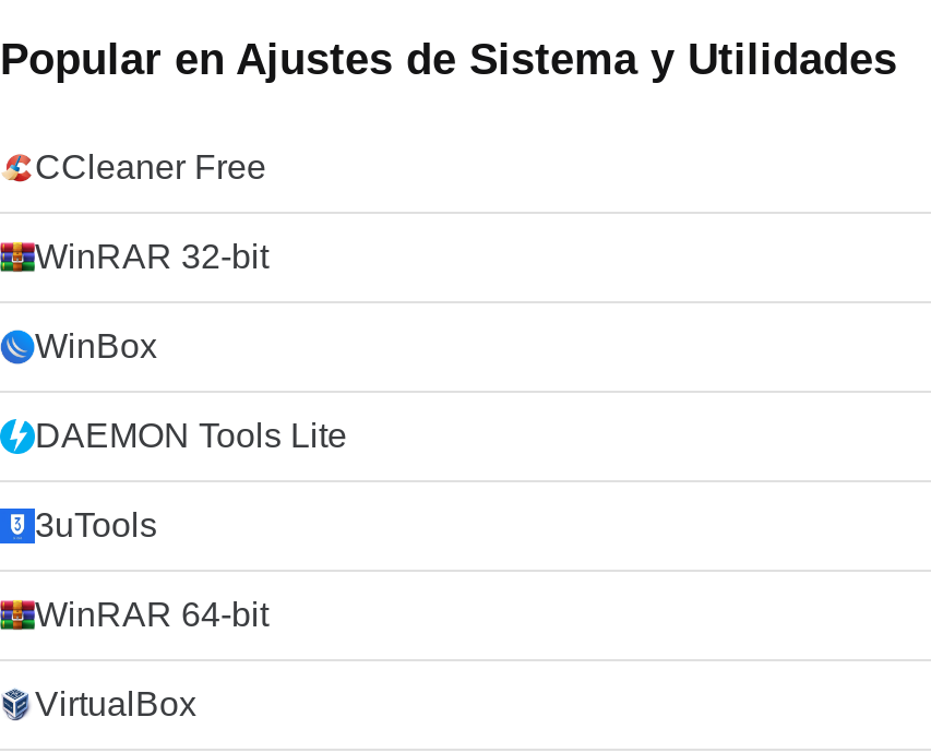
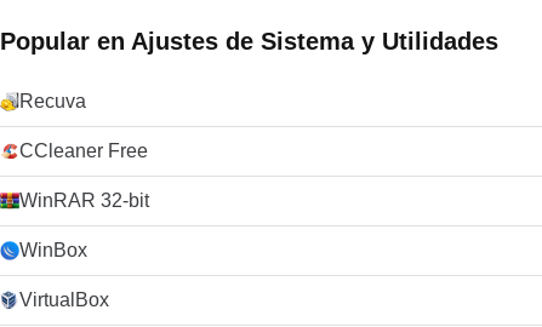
none -> [19,91,86,111] Recuva
moved [35,148,268,364] -> [19,140,149,260]: CCleaner Free | WinRAR 32-bit | WinBox
[35,417,347,633] DAEMON Tools Lite | 3uTools | WinRAR 64-bit -> none

